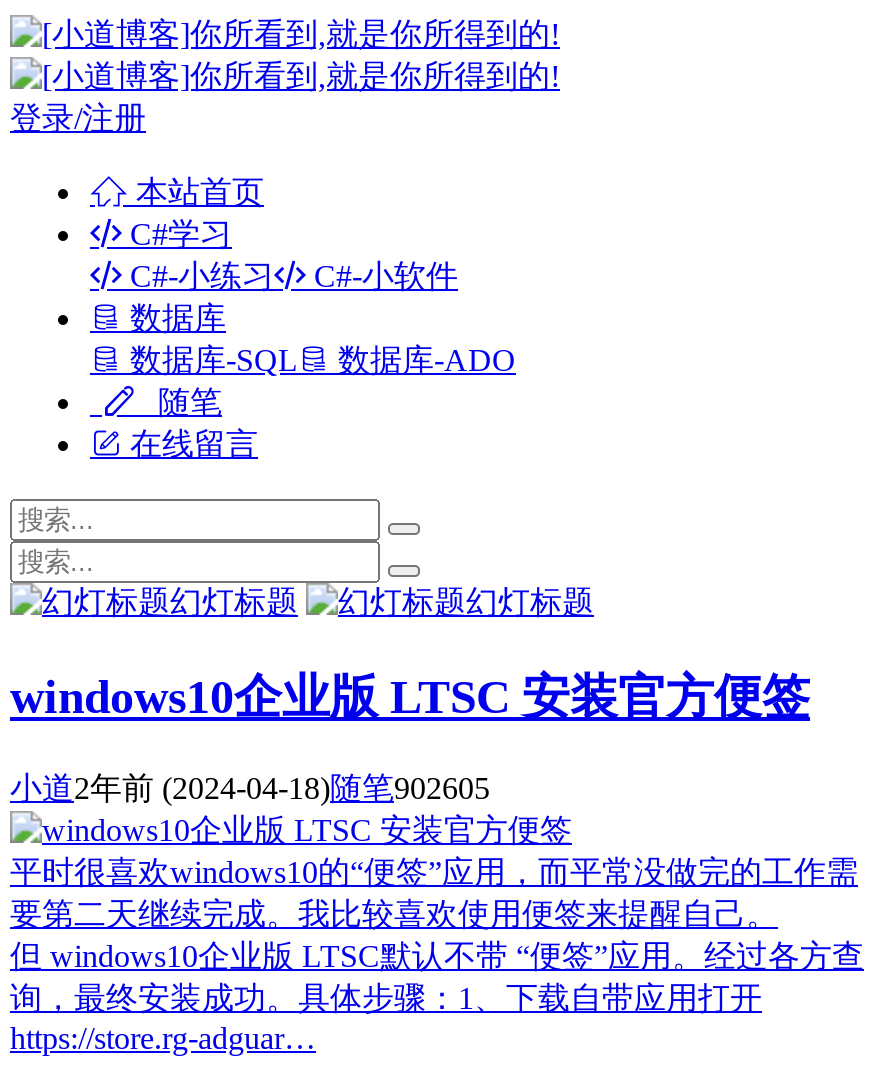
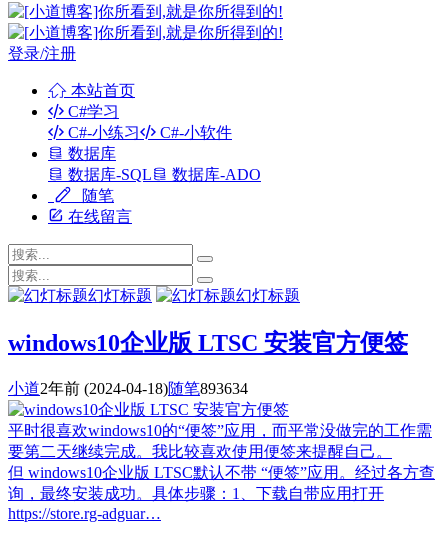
[10,771,490,805] 小道2年前(2024-04-18)随笔902605 -> [8,380,248,397] 小道2年前(2024-04-18)随笔893634

